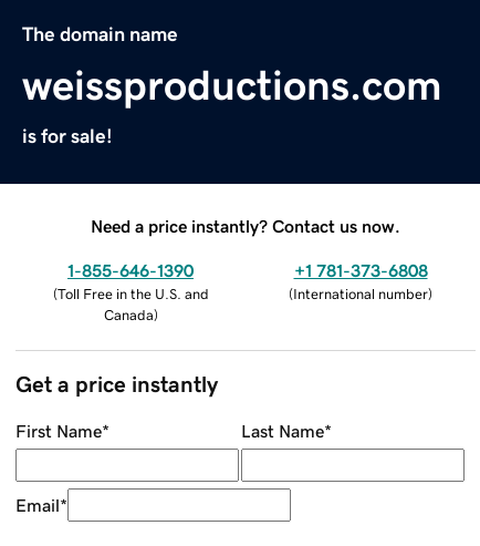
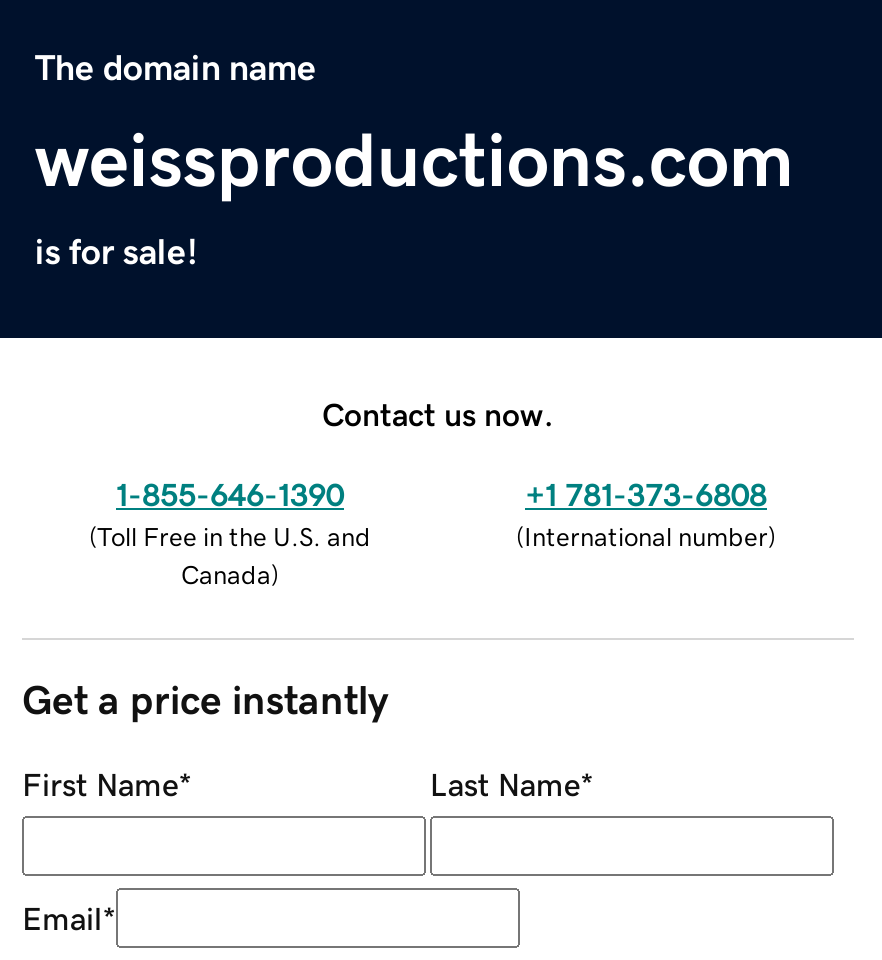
[91,217,400,234] Need a price instantly? Contact us now. -> [322,397,554,429] Contact us now.

